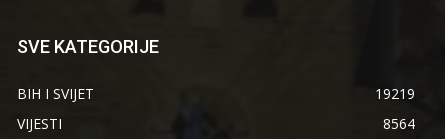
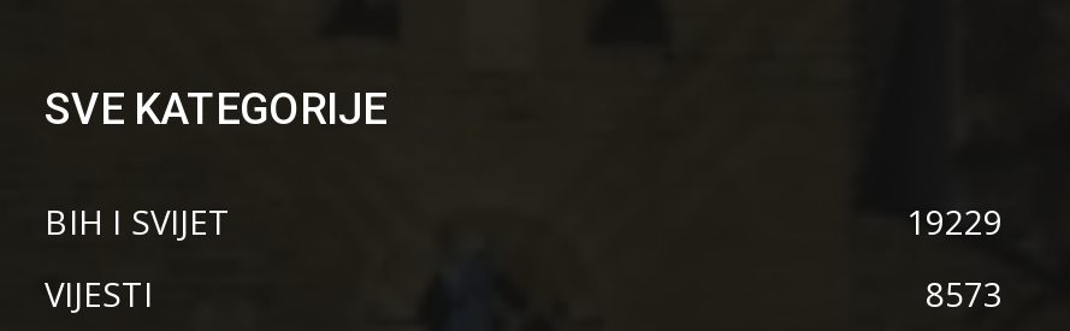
[375,84,415,103] 19219 -> [906,198,1003,244] 19229
[383,114,415,133] 8564 -> [926,270,1003,316] 8573

